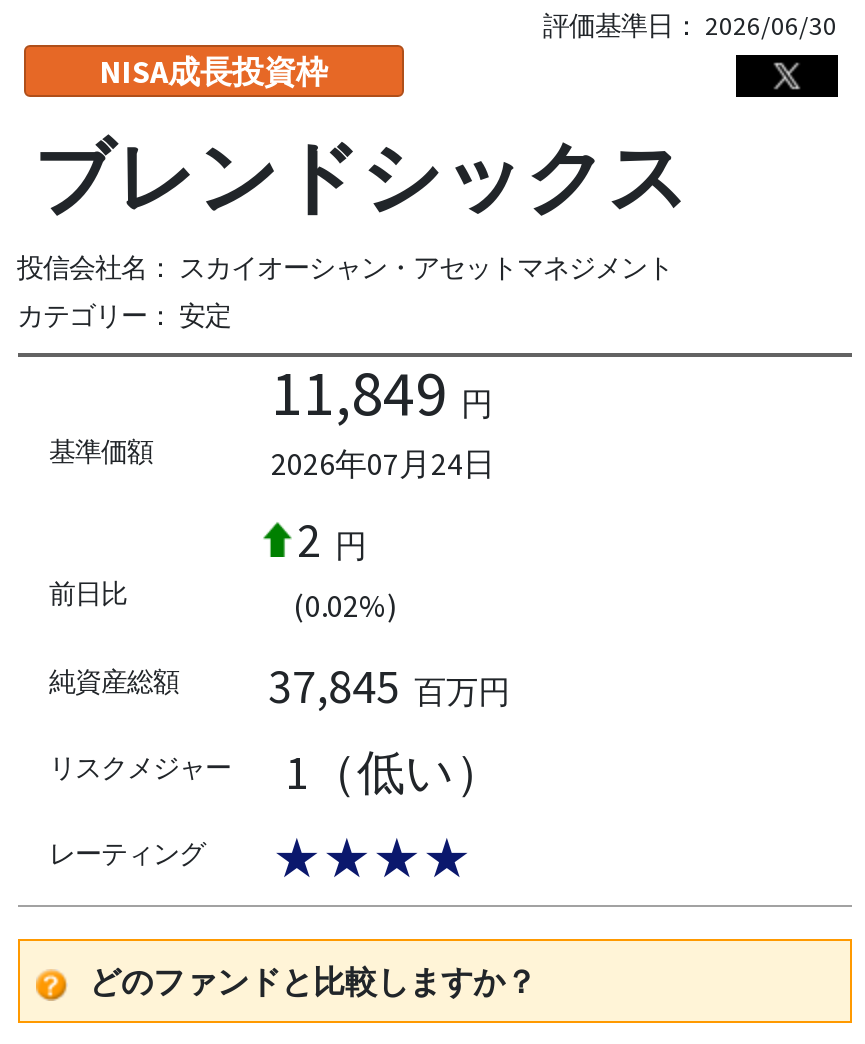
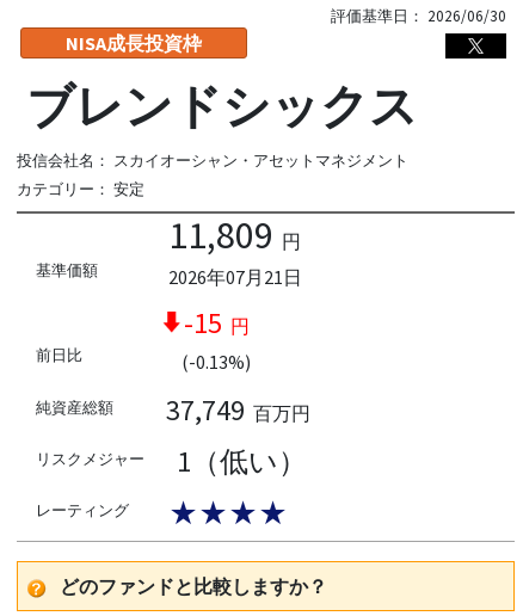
[271,352,493,432] 11,849 円 -> [168,211,300,259] 11,809 円
[271,442,495,482] 2026年07月24日 -> [168,265,302,288] 2026年07月21日
[297,508,367,570] 2 円 -> [183,304,249,341] -15 円
[293,584,397,624] (0.02%) -> [181,349,250,373] (-0.13%)
[268,655,510,717] 37,845 百万円 -> [166,391,311,428] 37,749 百万円

